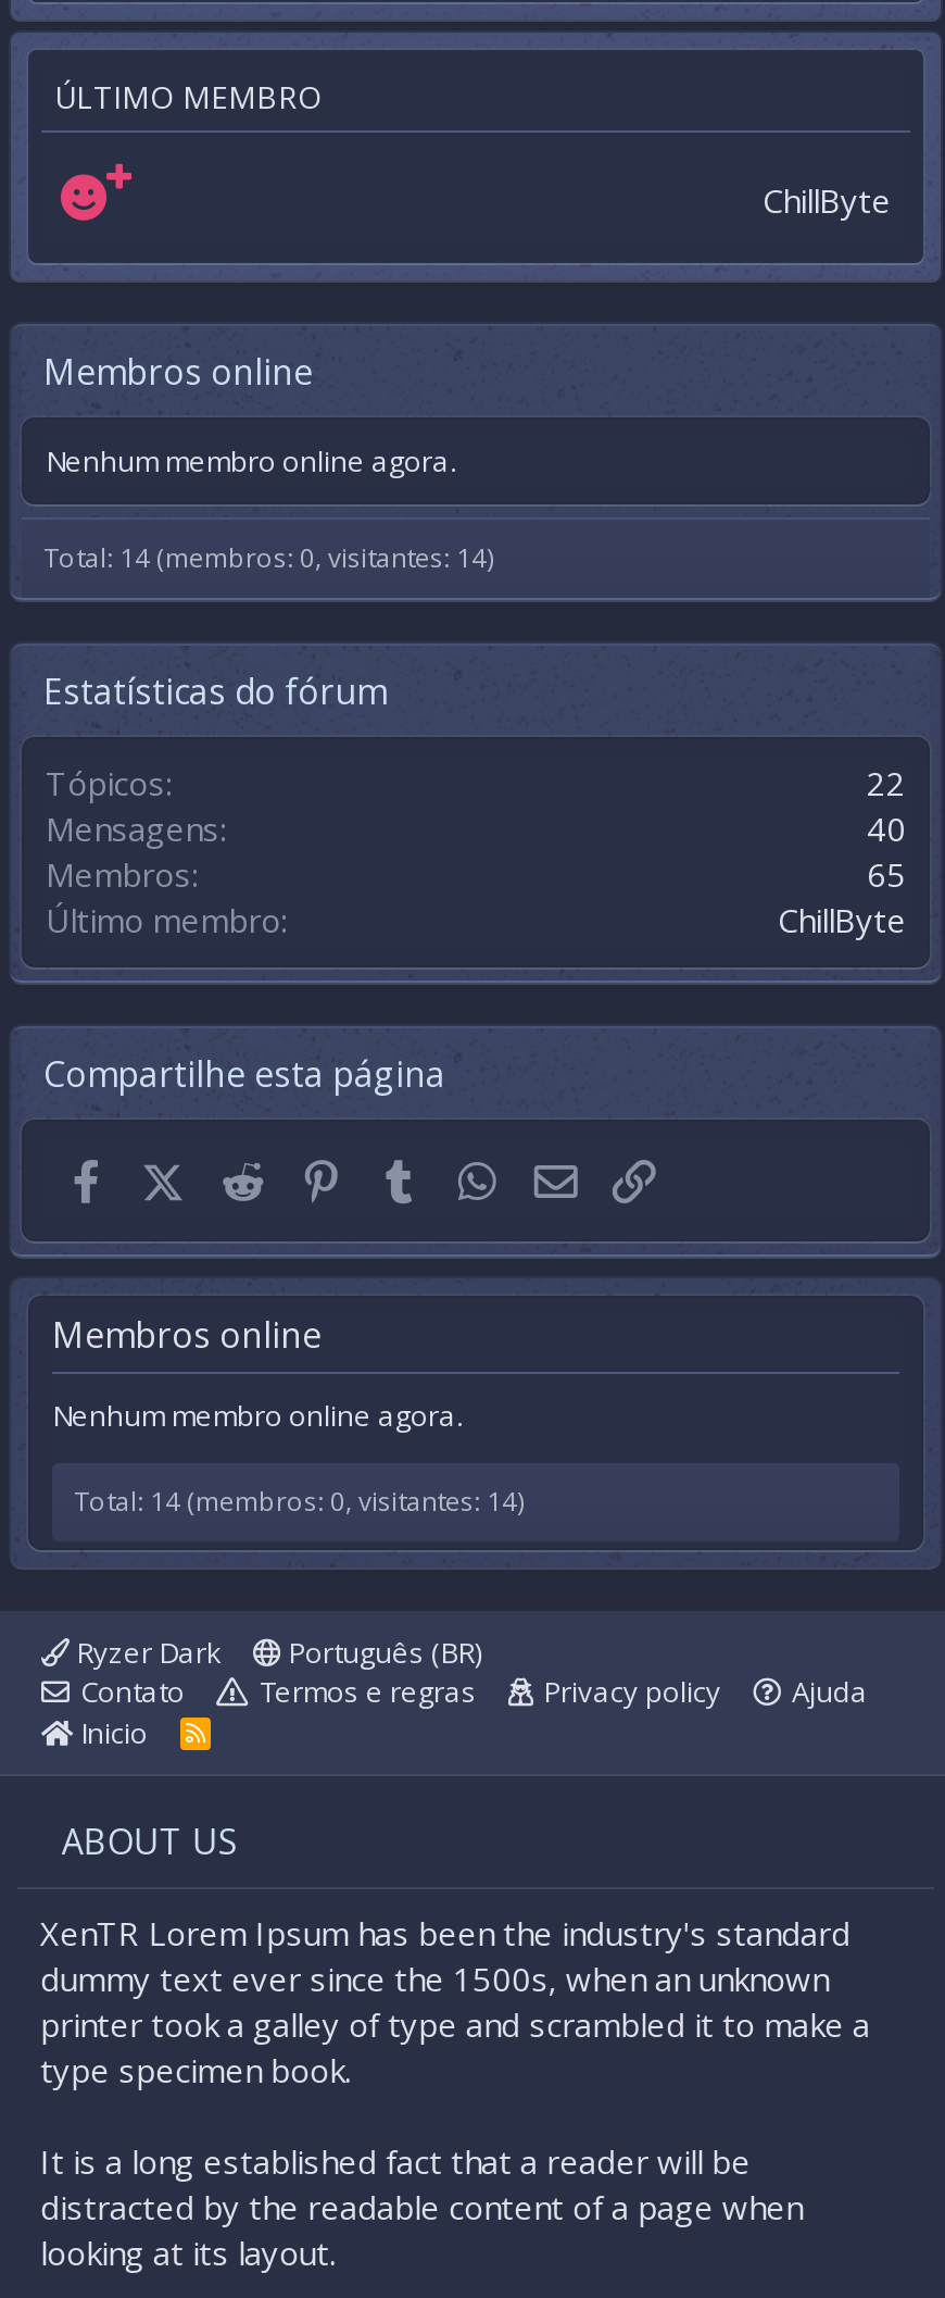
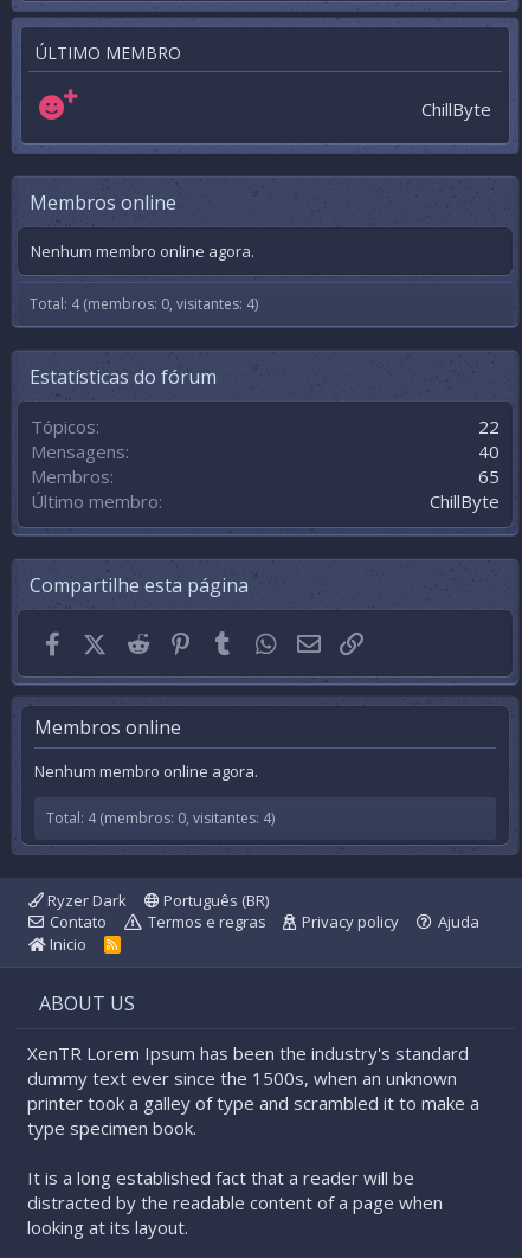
[43,539,493,576] Total: 14 (membros: 0, visitantes: 14) -> [30,294,258,314] Total: 4 (membros: 0, visitantes: 4)
[74,1483,524,1520] Total: 14 (membros: 0, visitantes: 14) -> [46,808,275,828] Total: 4 (membros: 0, visitantes: 4)

